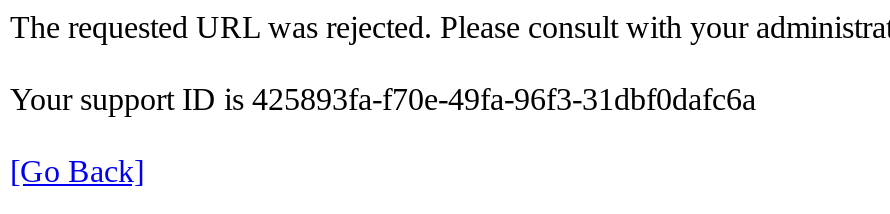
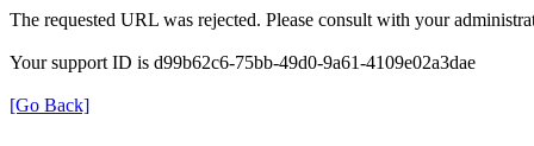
[10,82,756,116] Your support ID is 425893fa-f70e-49fa-96f3-31dbf0dafc6a -> [10,52,476,72] Your support ID is d99b62c6-75bb-49d0-9a61-4109e02a3dae

